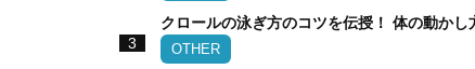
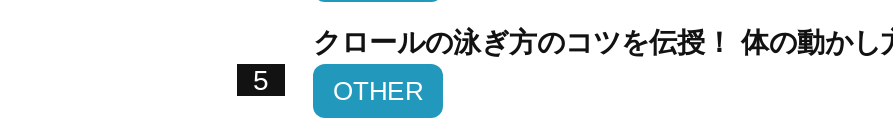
[128,34,137,52] 3 -> [253,64,269,96] 5

